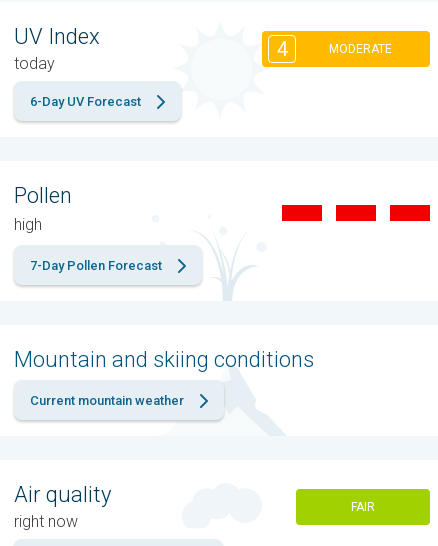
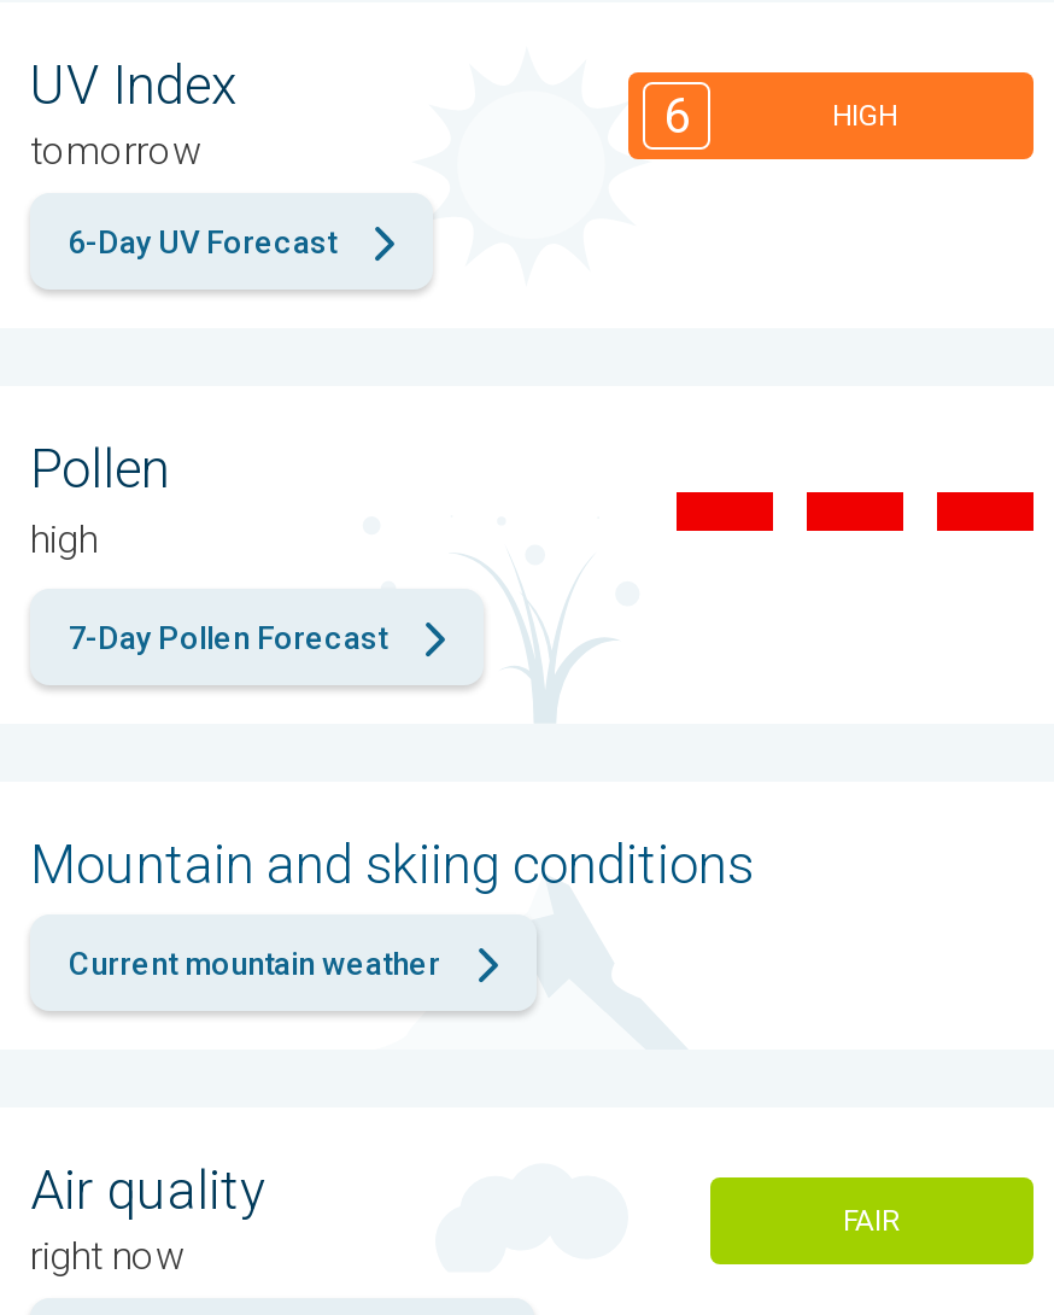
[276,37,391,61] 4 | MODERATE -> [663,86,897,144] 6 | HIGH
[14,54,55,73] today -> [30,128,201,174] tomorrow

